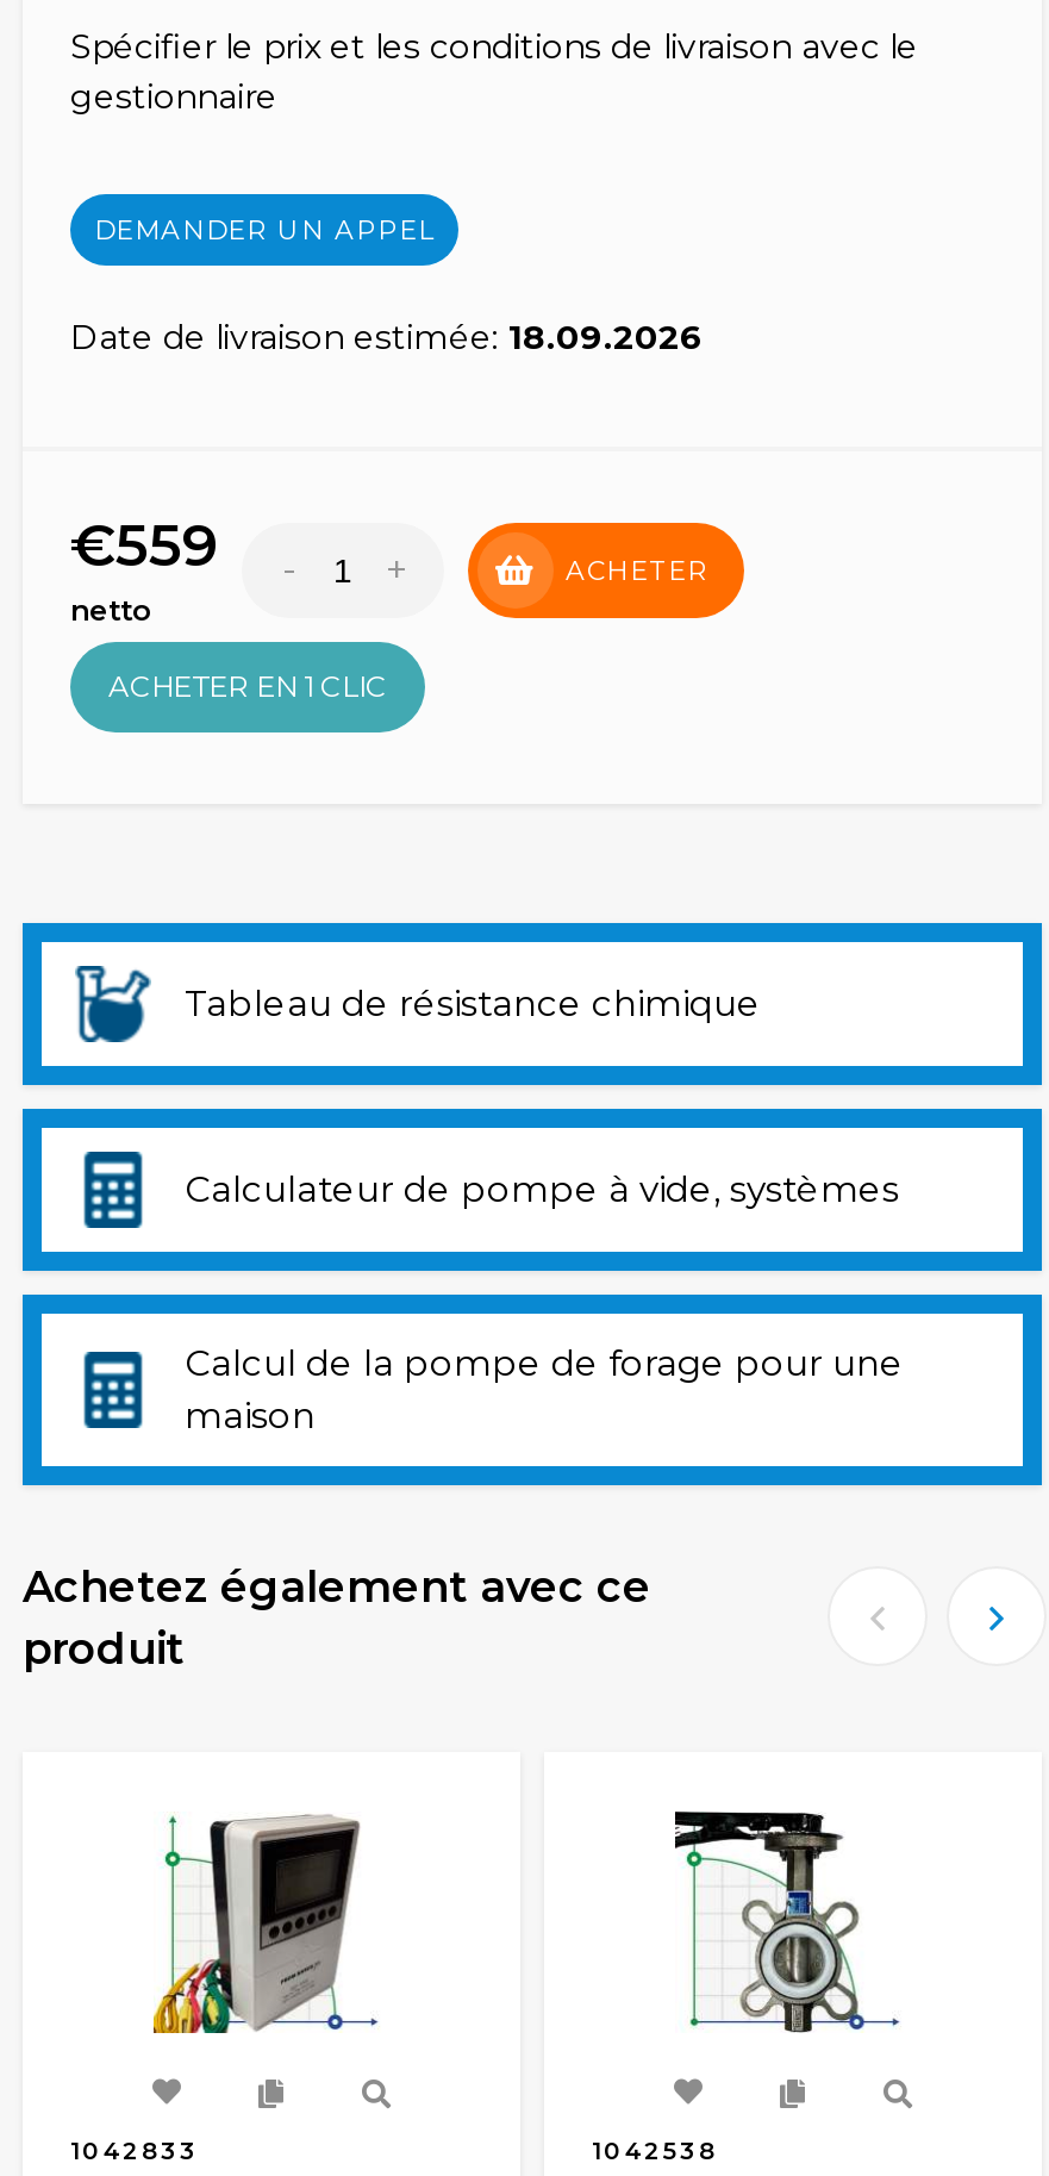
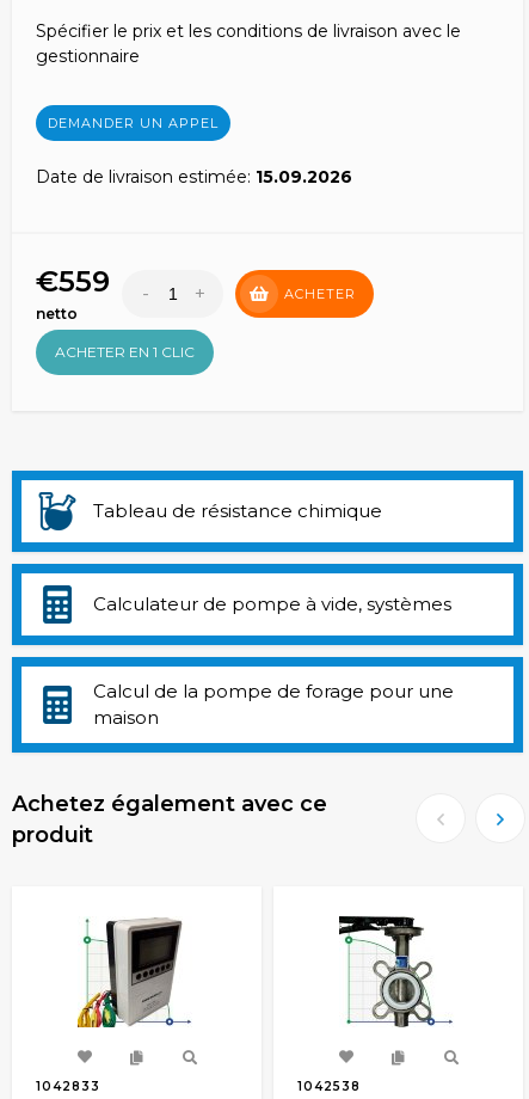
[70,315,704,358] Date de livraison estimée: 18.09.2026 -> [36,166,352,187] Date de livraison estimée: 15.09.2026

